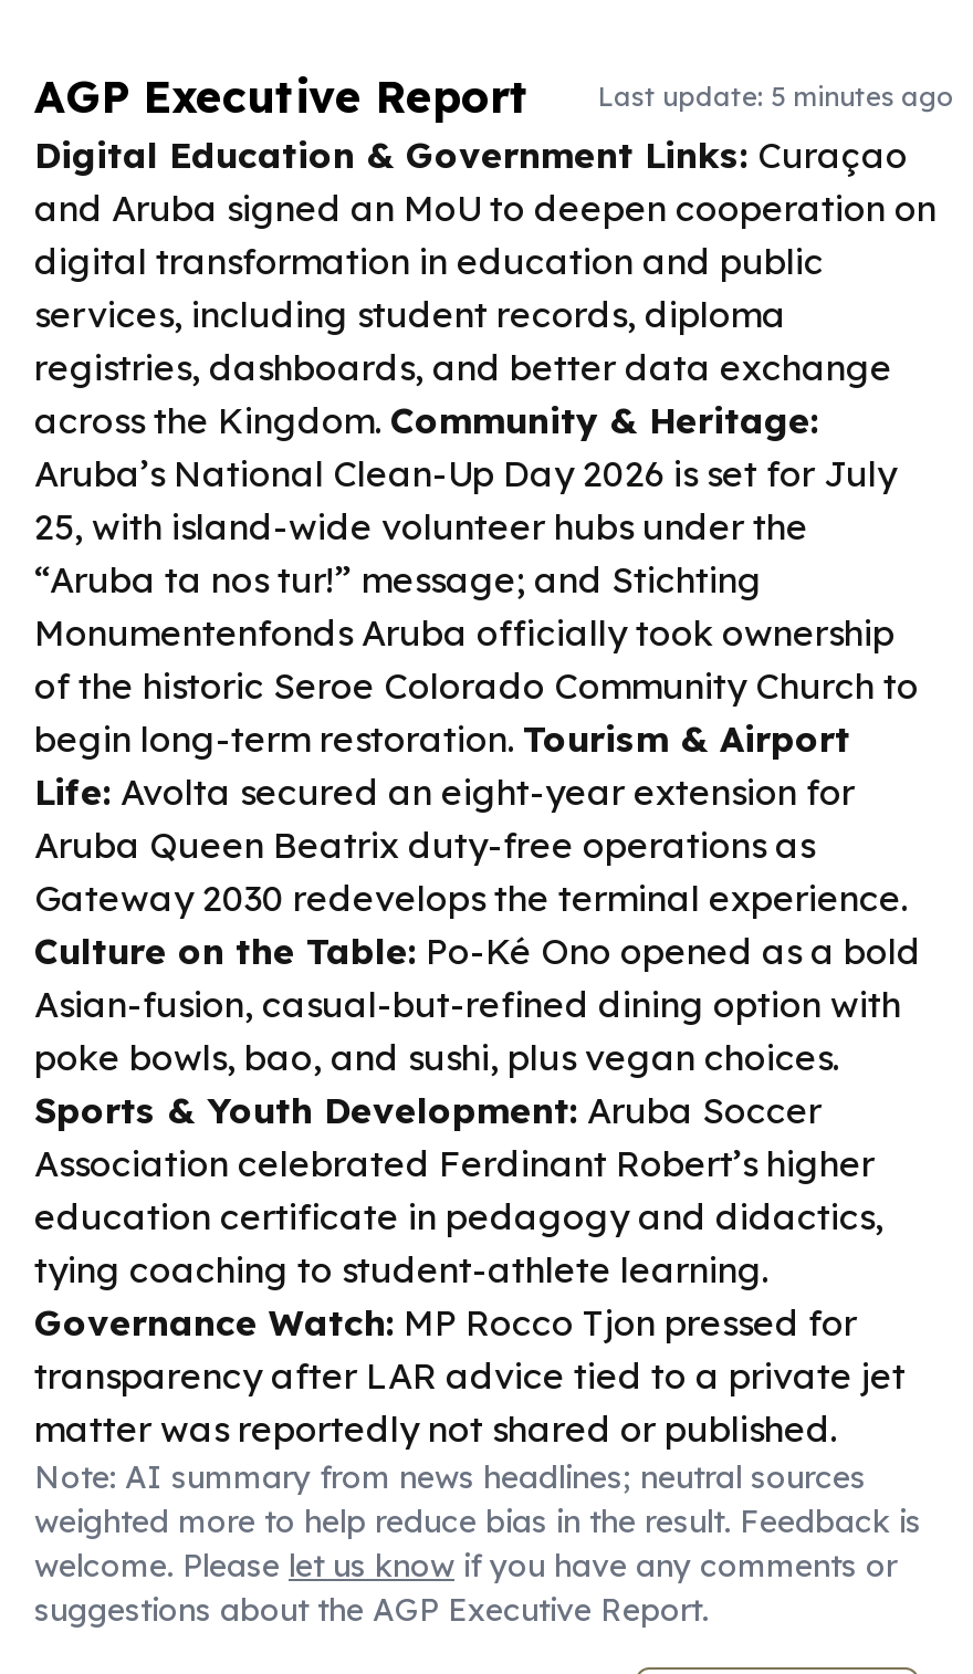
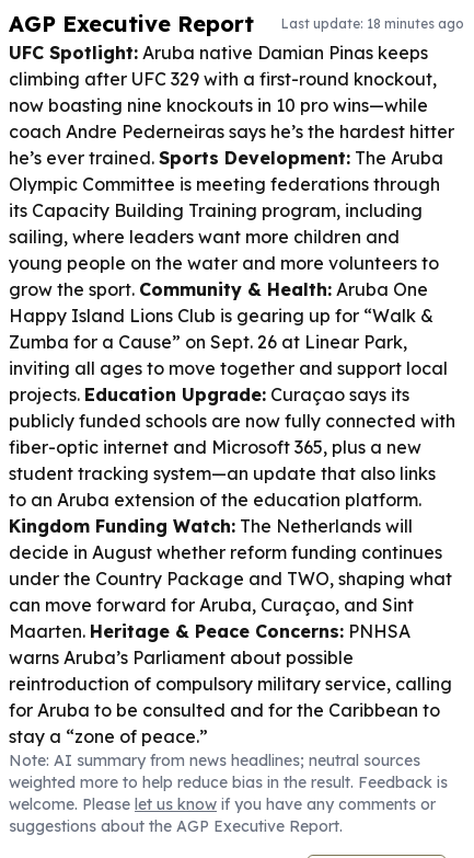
[34,80,954,1451] Last update: 5 minutes ago | Digital Education & Government Links: Curaçao | and Aruba signed an MoU to deepen cooperation on | digital transformation in education and public | services, including student records, diploma | registries, dashboards, and better data exchange | across the Kingdom. Community & Heritage: | Aruba’s National Clean-Up Day 2026 is set for July | 25, with island-wide volunteer hubs under the | “Aruba ta nos tur!” message; and Stichting | Monumentenfonds Aruba officially took ownership | of the historic Seroe Colorado Community Church to | begin long-term restoration. Tourism & Airport | Life: Avolta secured an eight-year extension for | Aruba Queen Beatrix duty-free operations as | Gateway 2030 redevelops the terminal experience. | Culture on the Table: Po-Ké Ono opened as a bold | Asian-fusion, casual-but-refined dining option with | poke bowls, bao, and sushi, plus vegan choices. | Sports & Youth Development: Aruba Soccer | Association celebrated Ferdinant Robert’s higher | education certificate in pedagogy and didactics, | tying coaching to student-athlete learning. | Governance Watch: MP Rocco Tjon pressed for | transparency after LAR advice tied to a private jet | matter was reportedly not shared or published. -> [9,15,464,747] Last update: 18 minutes ago | UFC Spotlight: Aruba native Damian Pinas keeps | climbing after UFC 329 with a first-round knockout, | now boasting nine knockouts in 10 pro wins—while | coach Andre Pederneiras says he’s the hardest hitter | he’s ever trained. Sports Development: The Aruba | Olympic Committee is meeting federations through | its Capacity Building Training program, including | sailing, where leaders want more children and | young people on the water and more volunteers to | grow the sport. Community & Health: Aruba One | Happy Island Lions Club is gearing up for “Walk & | Zumba for a Cause” on Sept. 26 at Linear Park, | inviting all ages to move together and support local | projects. Education Upgrade: Curaçao says its | publicly funded schools are now fully connected with | fiber-optic internet and Microsoft 365, plus a new | student tracking system—an update that also links | to an Aruba extension of the education platform. | Kingdom Funding Watch: The Netherlands will | decide in August whether reform funding continues | under the Country Package and TWO, shaping what | can move forward for Aruba, Curaçao, and Sint | Maarten. Heritage & Peace Concerns: PNHSA | warns Aruba’s Parliament about possible | reintroduction of compulsory military service, calling | for Aruba to be consulted and for the Caribbean to | stay a “zone of peace.”

